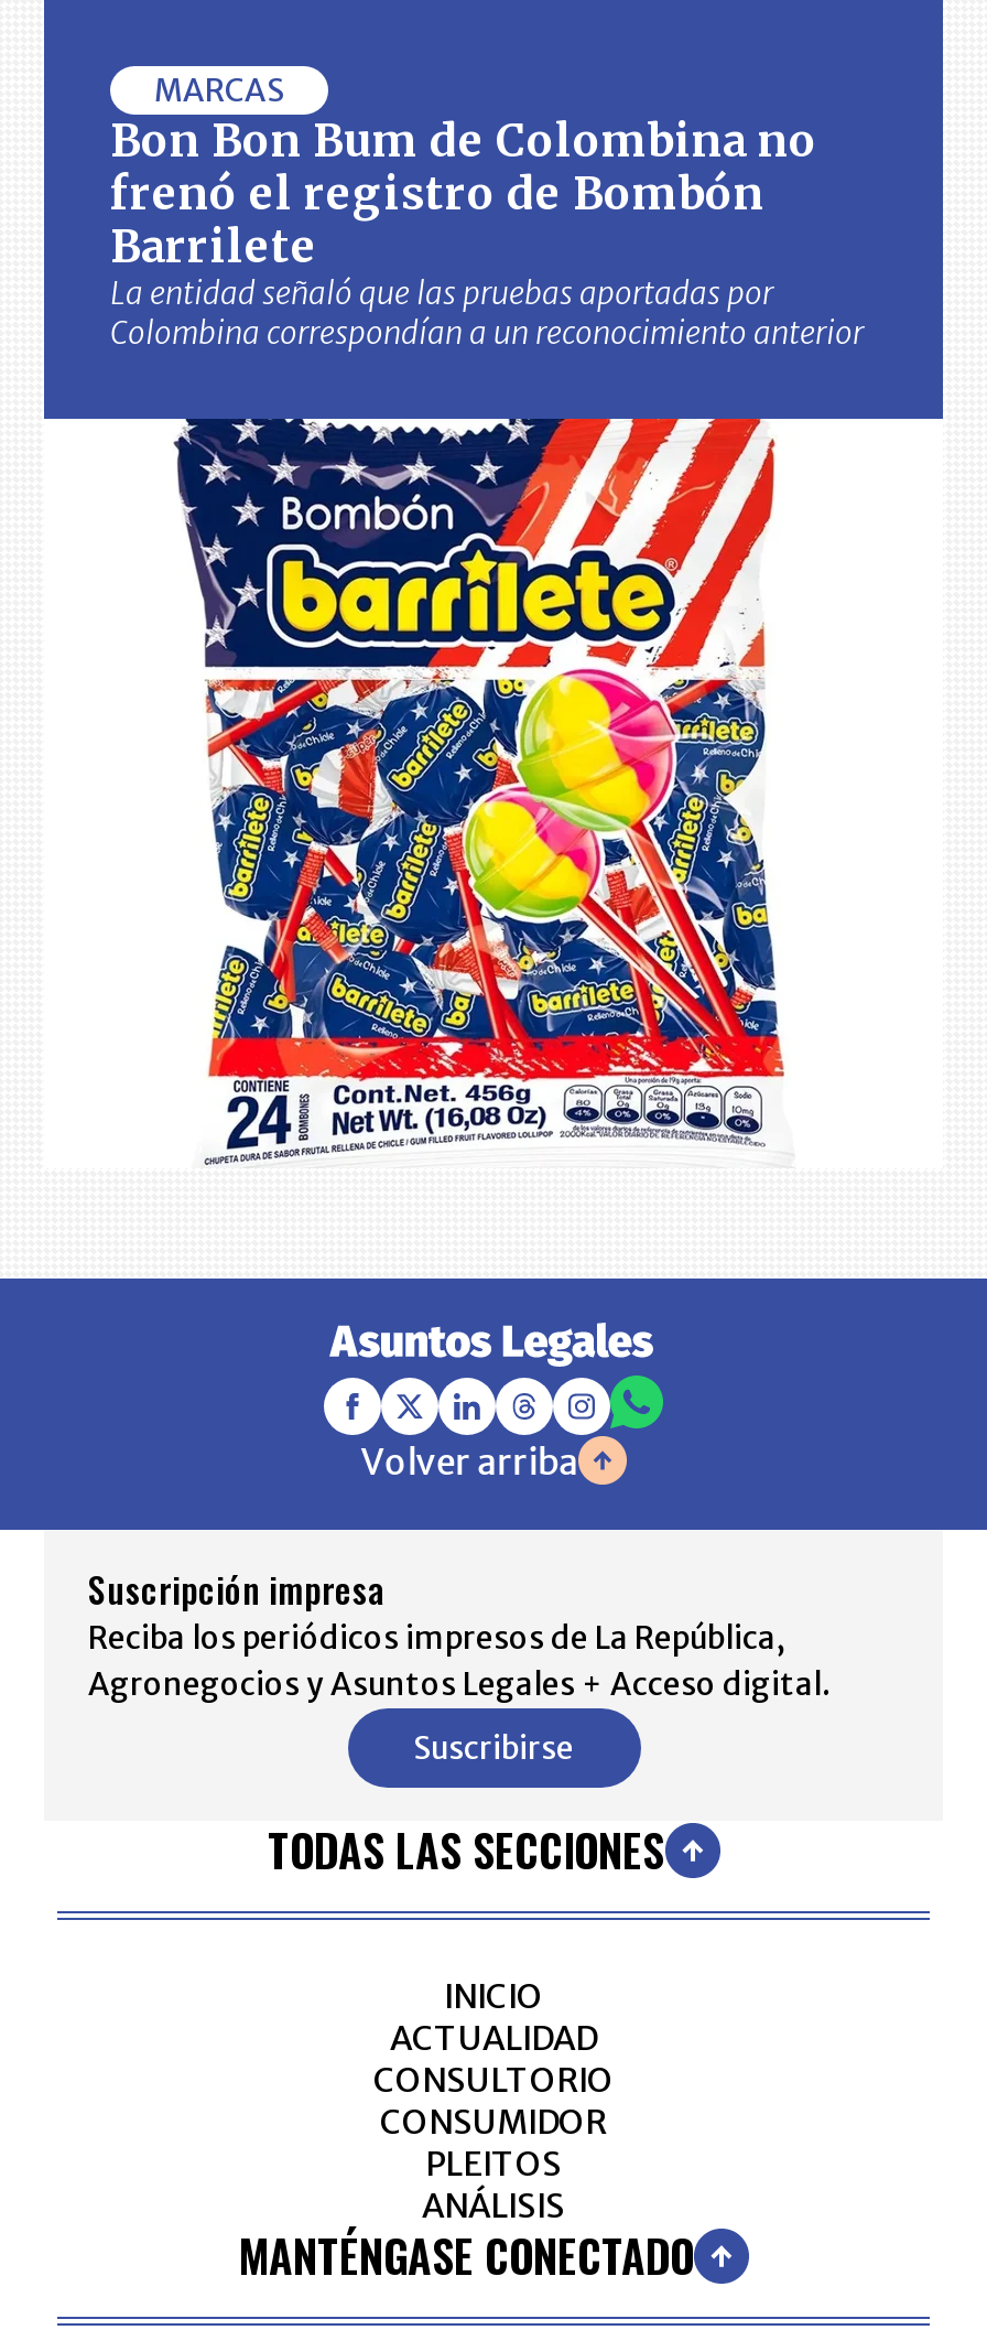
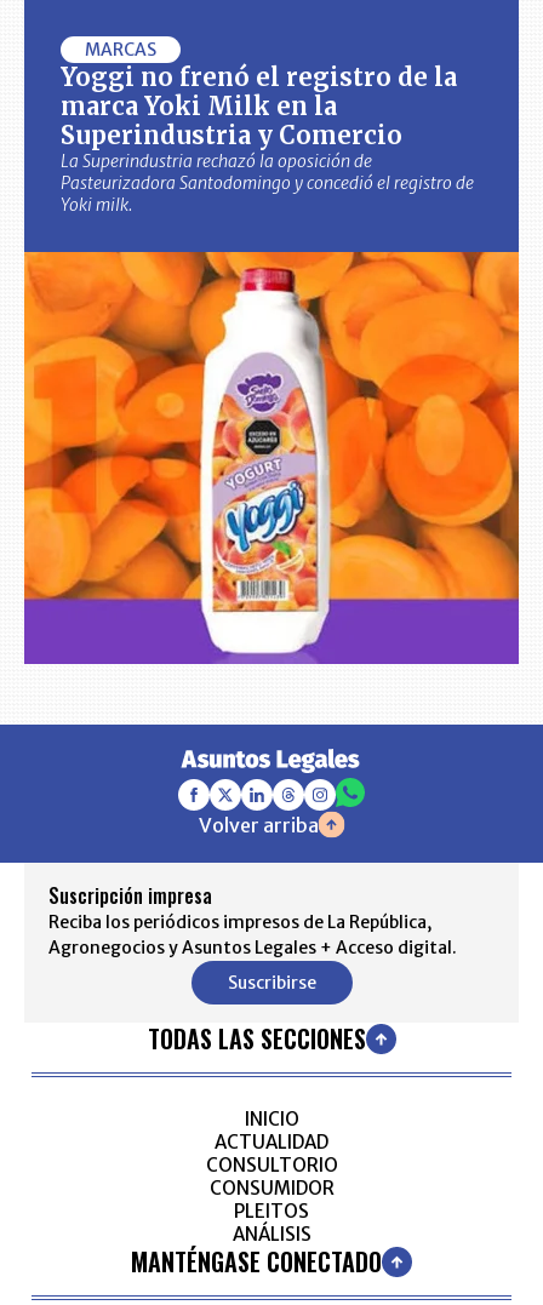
[110,113,864,354] Bon Bon Bum de Colombina no | frenó el registro de Bombón | Barrilete | La entidad señaló que las pruebas aportadas por | Colombina correspondían a un reconocimiento anterior -> [61,62,474,216] Yoggi no frenó el registro de la | marca Yoki Milk en la | Superindustria y Comercio | La Superindustria rechazó la oposición de | Pasteurizadora Santodomingo y concedió el registro de | Yoki milk.
[44,417,943,1168] [image] -> [23,251,520,665] [image]

